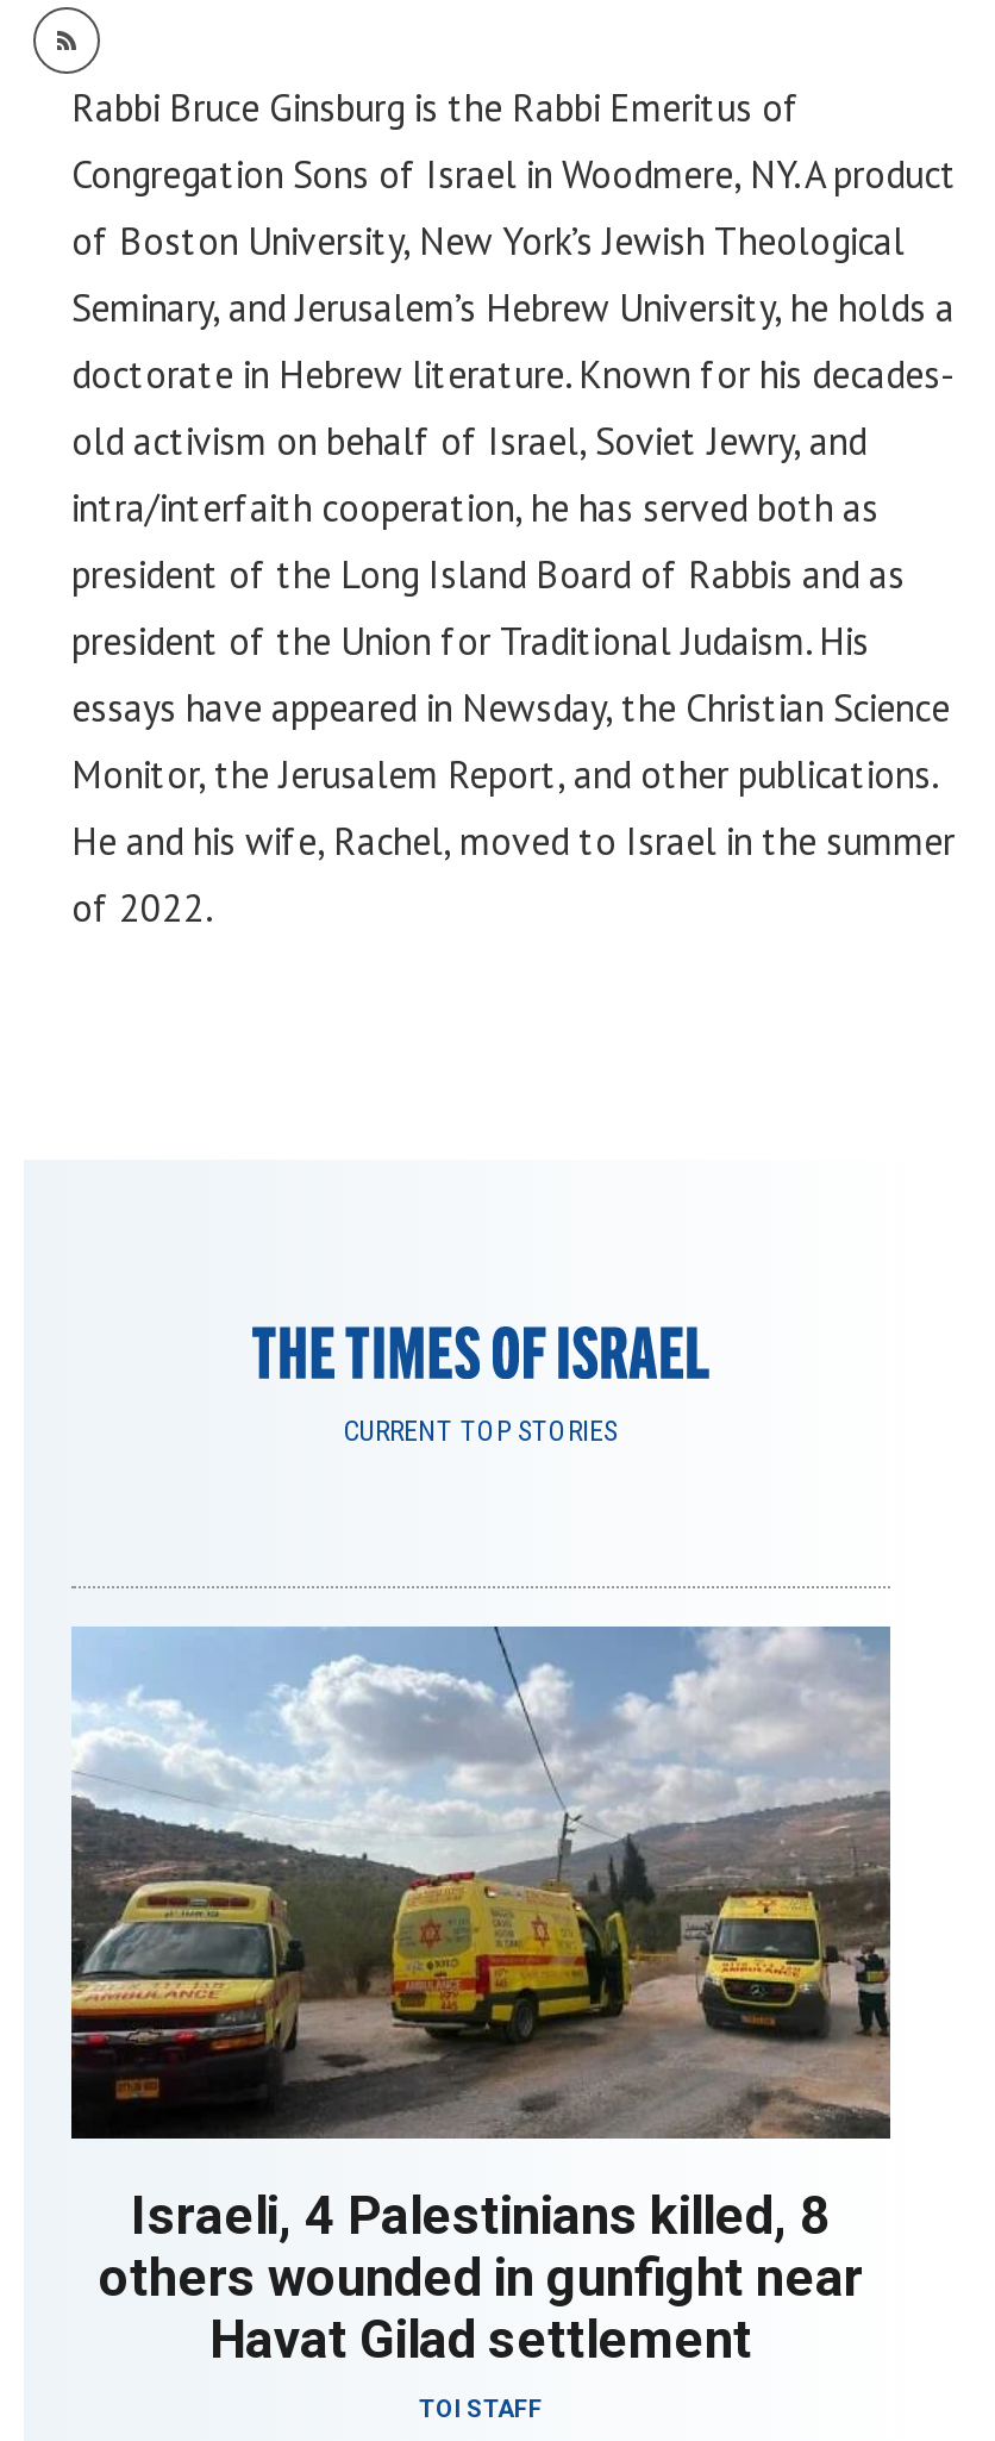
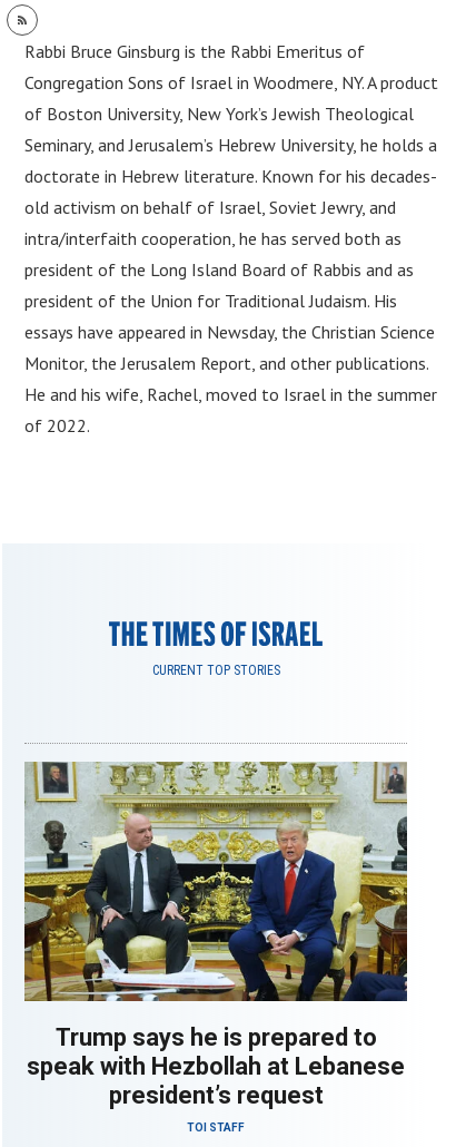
[69,1624,893,2369] [image] | Israeli, 4 Palestinians killed, 8 | others wounded in gunfight near | Havat Gilad settlement -> [23,761,408,1109] [image] | Trump says he is prepared to | speak with Hezbollah at Lebanese | president’s request

